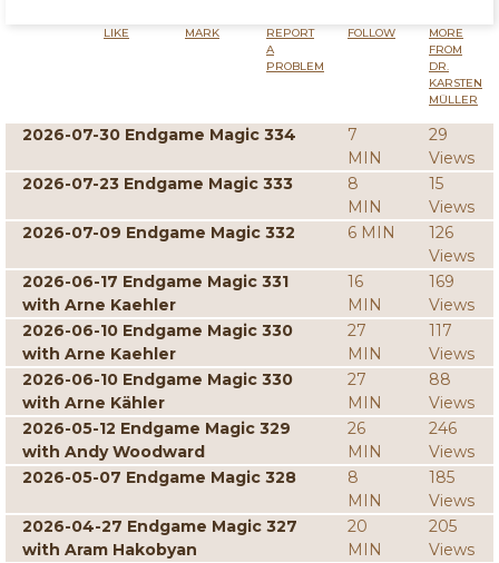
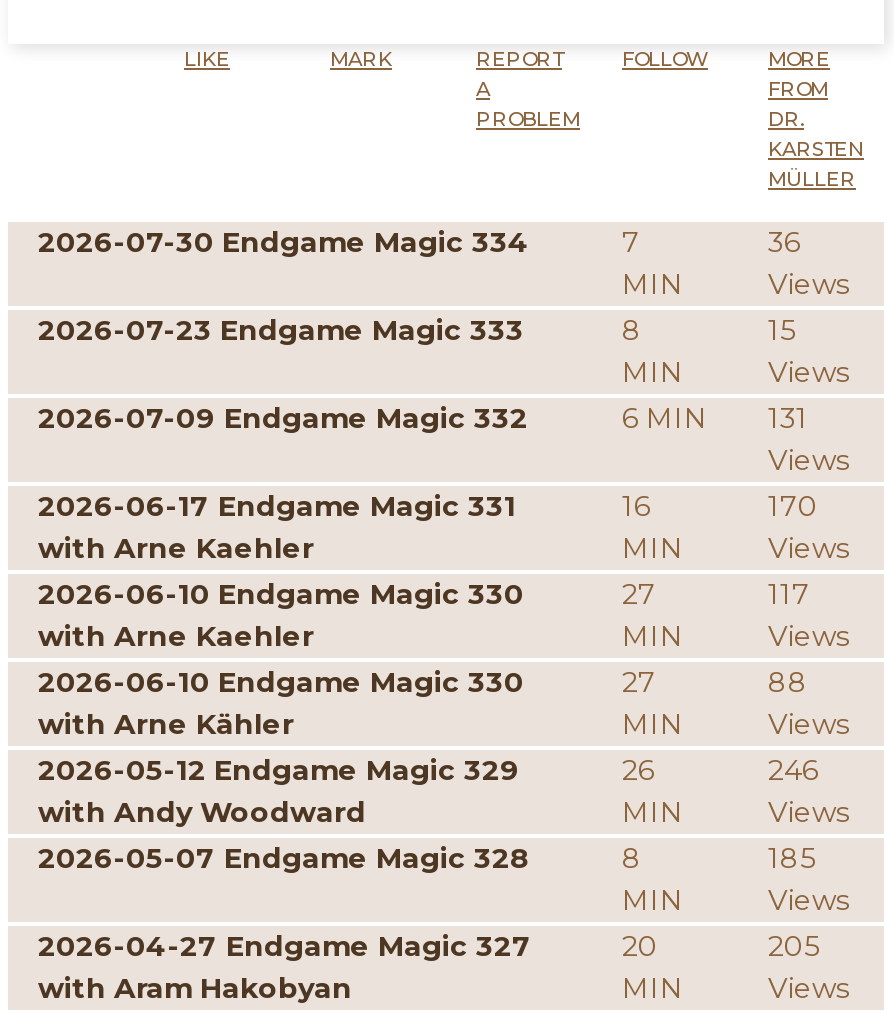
[429,125,448,145] 29 -> [768,224,800,260] 36
[348,223,453,243] 6 MIN 126 -> [622,400,808,436] 6 MIN 131
[429,271,454,292] 169 -> [768,488,818,524] 170

